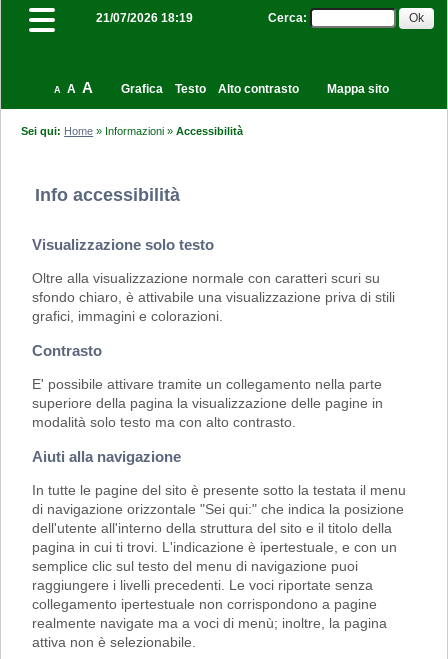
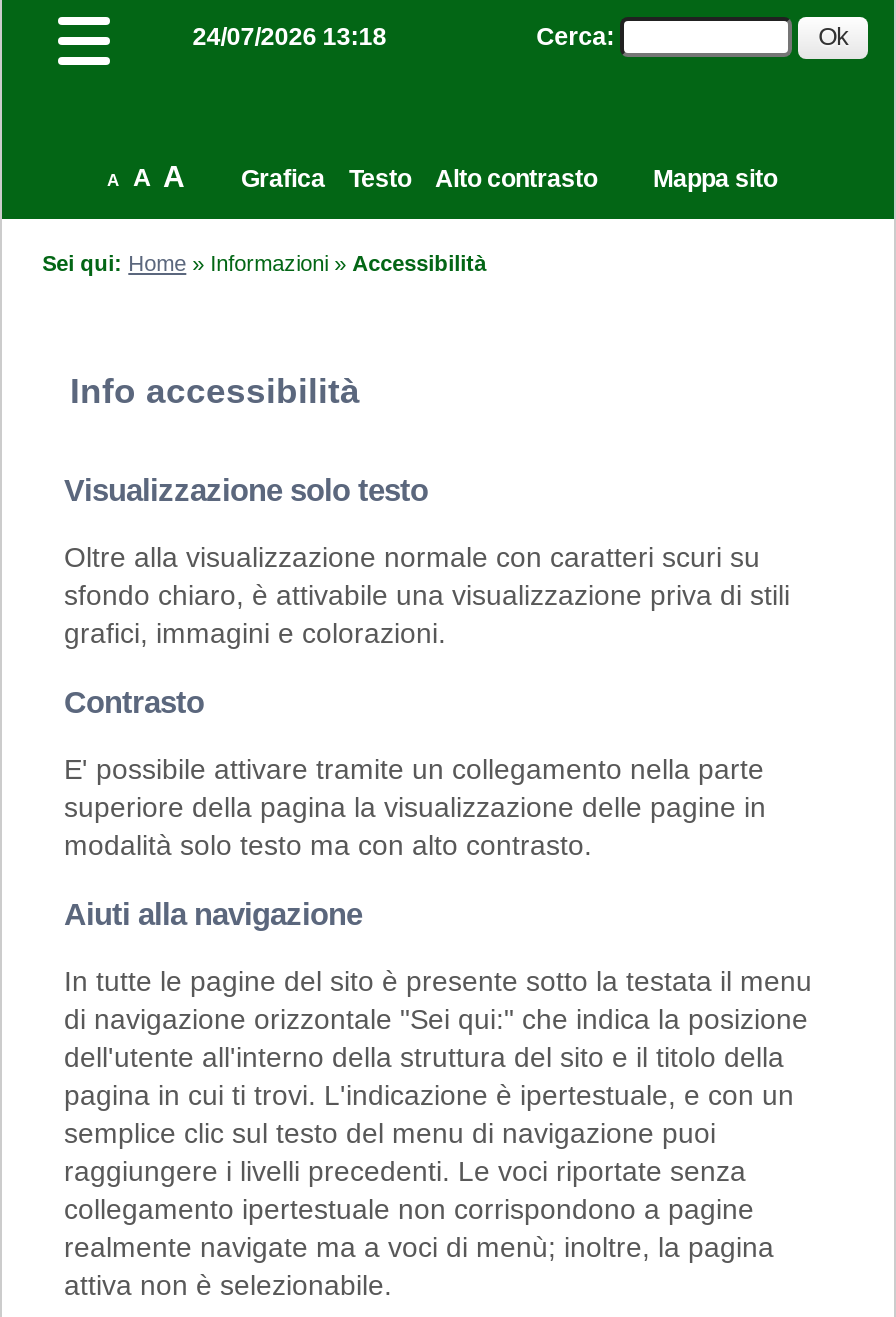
[96,11,193,25] 21/07/2026 18:19 -> [193,23,387,51] 24/07/2026 13:18

